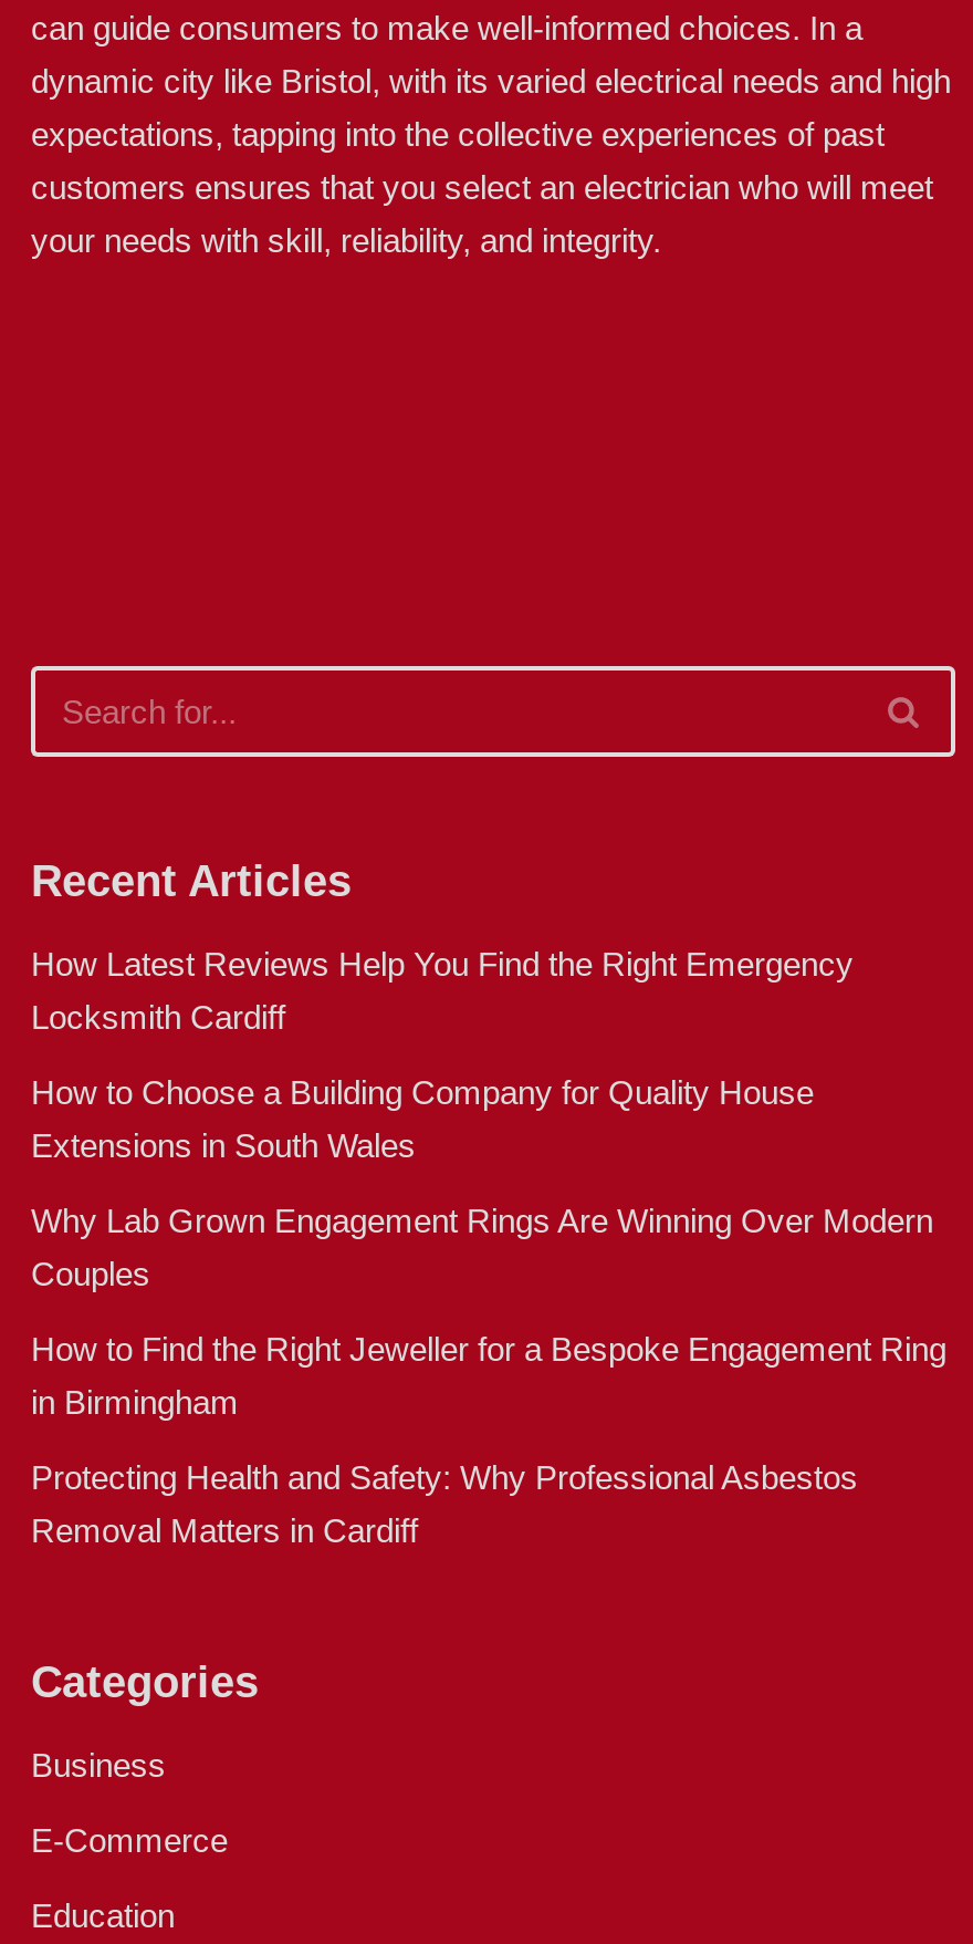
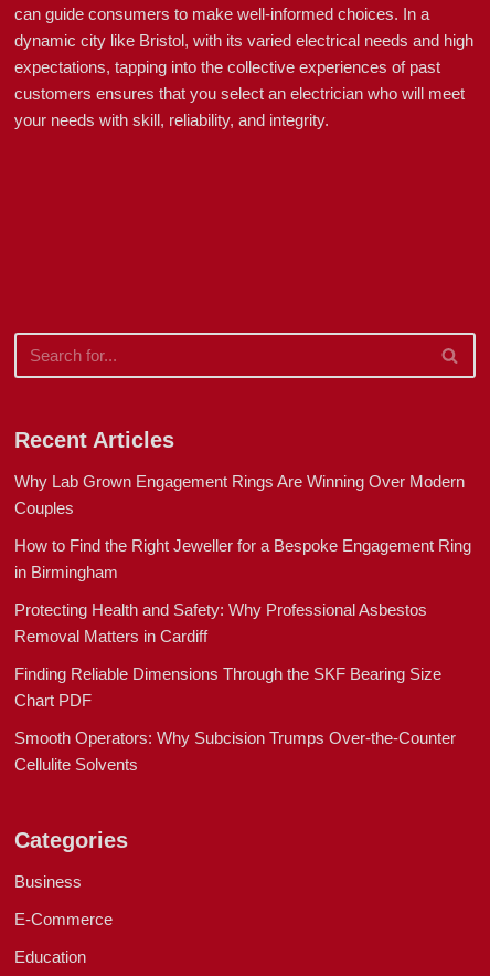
[31,945,854,1164] How Latest Reviews Help You Find the Right Emergency | Locksmith Cardiff | How to Choose a Building Company for Quality House | Extensions in South Wales -> none
moved [31,1201,946,1549] -> [14,472,471,645]: Why Lab Grown Engagement Rings Are Winning Over Modern | Couples | How to Find the Right Jeweller for a Bespoke Engagement Ring | in Birmingham | Protecting Health and Safety: Why Professional Asbestos | Removal Matters in Cardiff
none -> [14,664,456,774] Finding Reliable Dimensions Through the SKF Bearing Size | Chart PDF | Smooth Operators: Why Subcision Trumps Over-the-Counter | Cellulite Solvents

